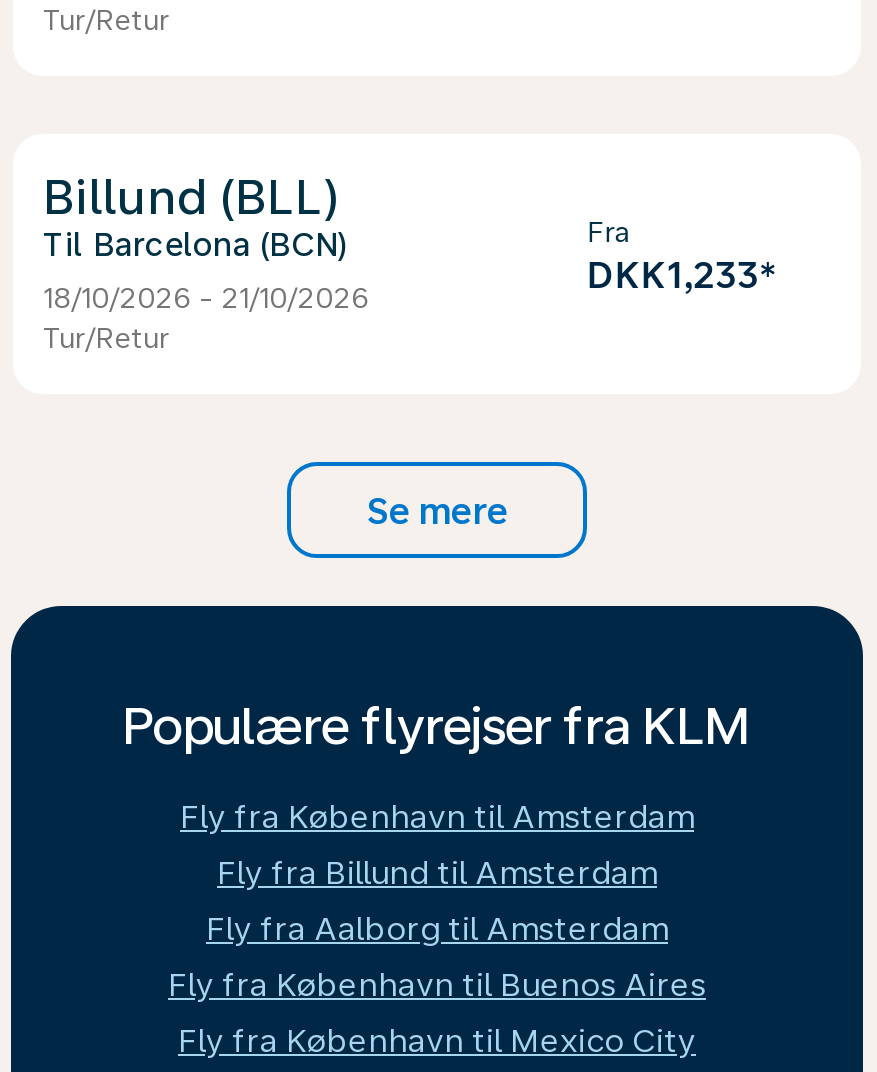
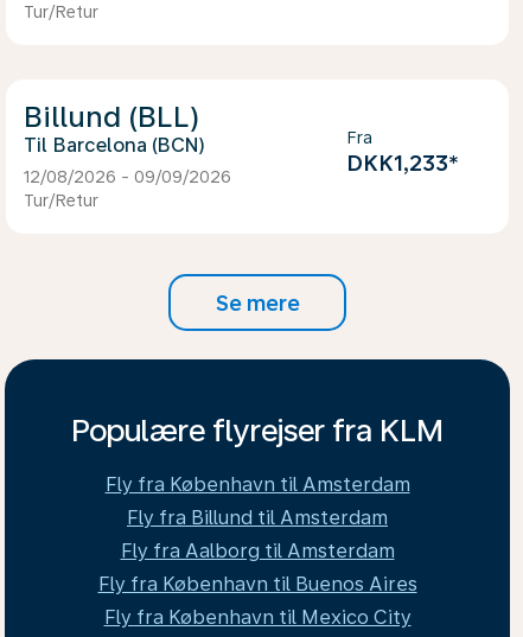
[43,282,369,314] 18/10/2026 - 21/10/2026 -> [24,167,231,186] 12/08/2026 - 09/09/2026

